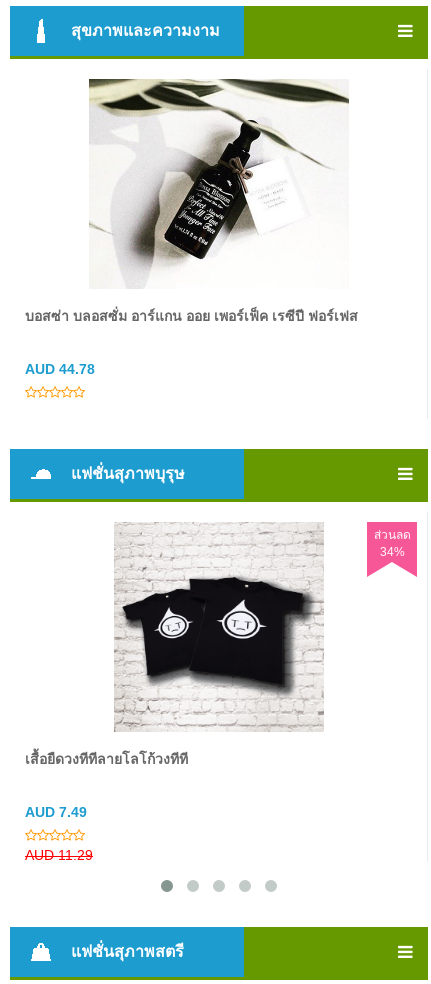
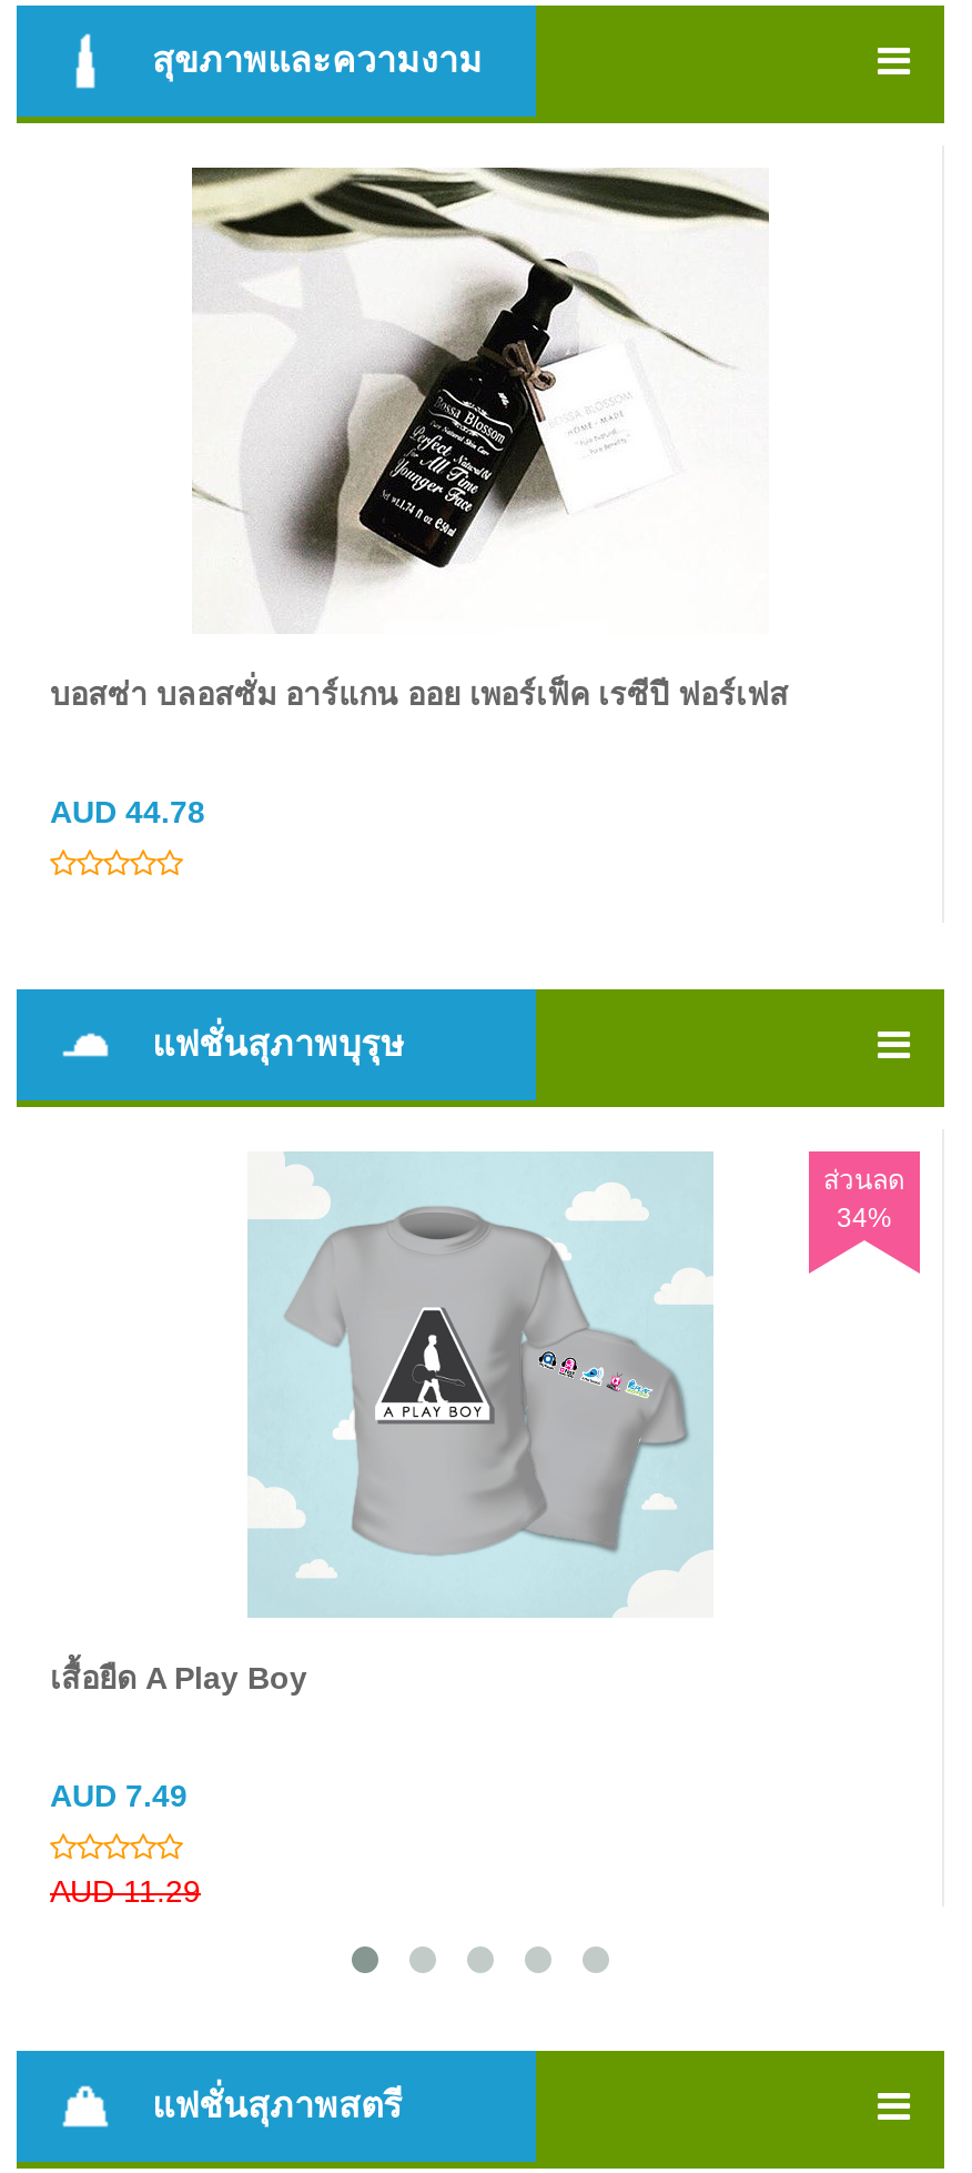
[25,523,324,766] [image] | เสื้อยืดวงทีทีลายโลโก้วงทีที -> [50,1154,713,1694] [image] | เสื้อยืด A Play Boy

